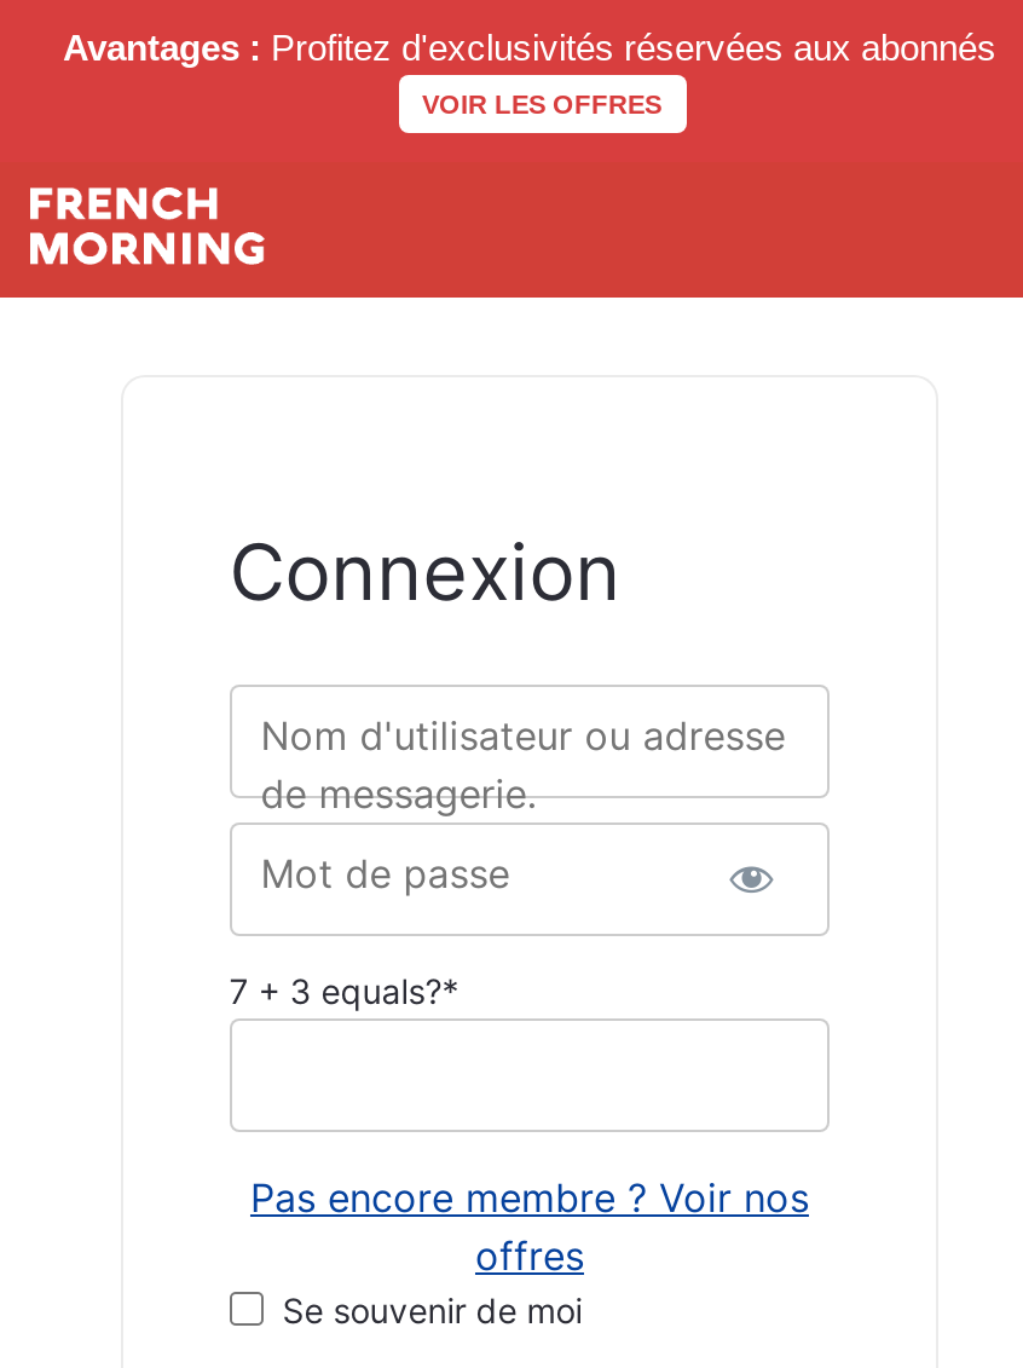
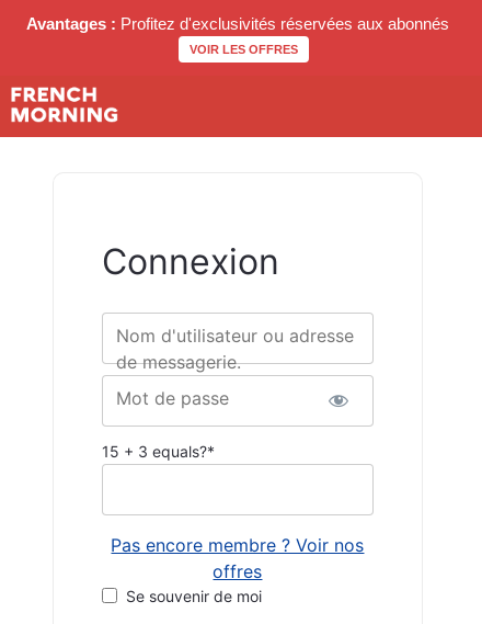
[229,970,459,1011] 7 + 3 equals?* -> [102,442,214,460] 15 + 3 equals?*

